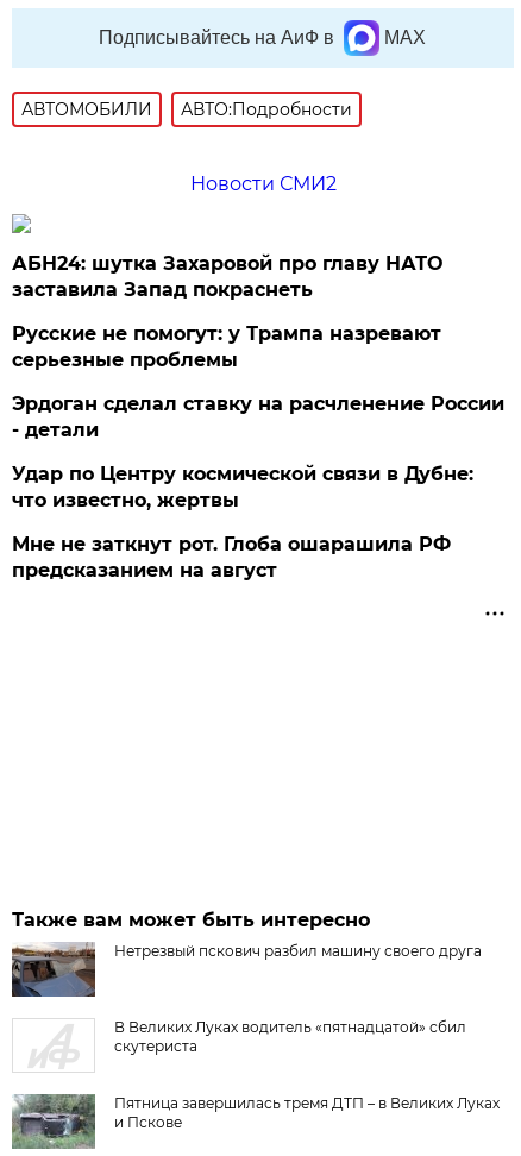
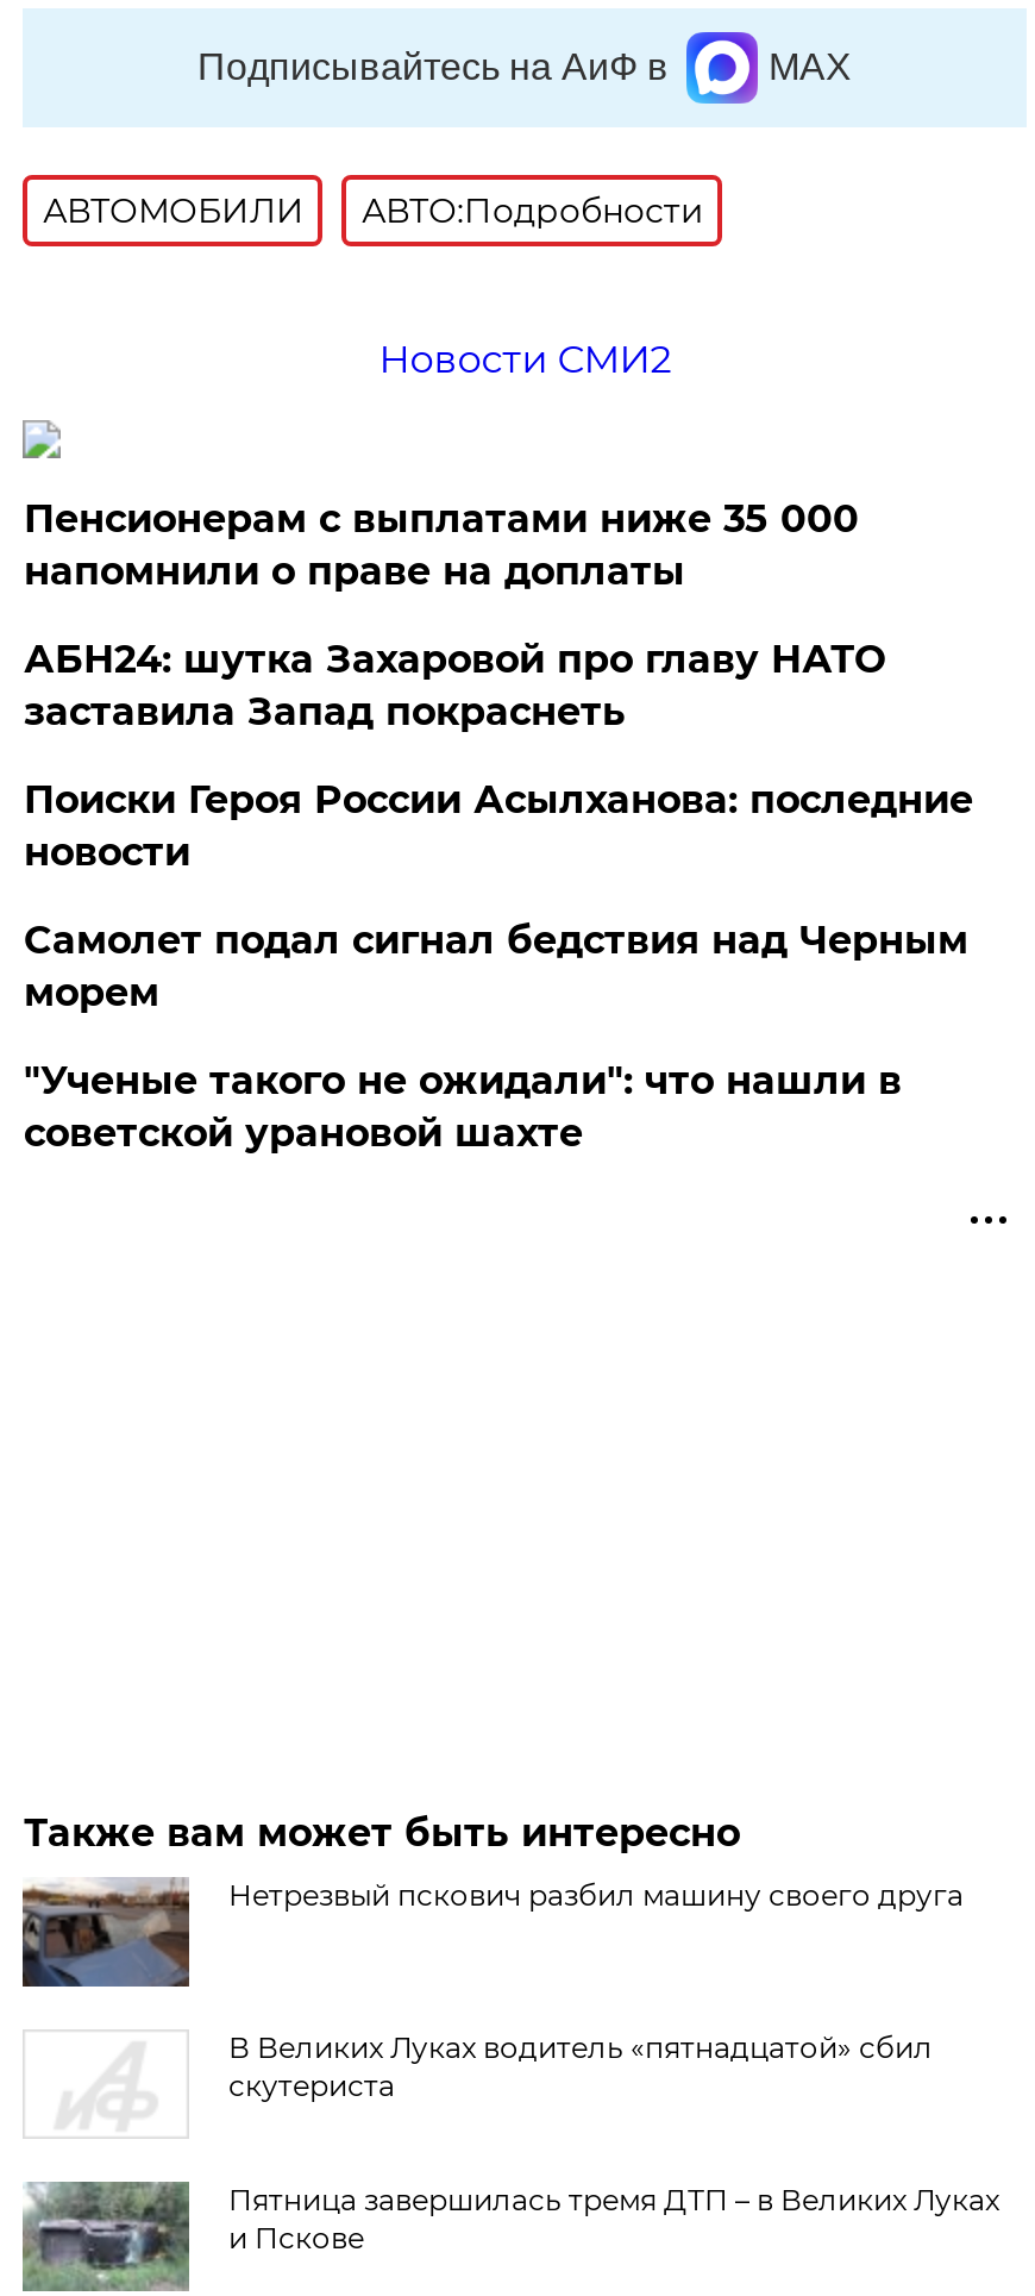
none -> [24,497,859,594] Пенсионерам с выплатами ниже 35 000 | напомнили о праве на доплаты
moved [12,252,443,301] -> [24,637,885,735]: АБН24: шутка Захаровой про главу НАТО | заставила Запад покраснеть
[12,323,505,582] Русские не помогут: у Трампа назревают | серьезные проблемы | Эрдоган сделал ставку на расчленение России | - детали | Удар по Центру космической связи в Дубне: | что известно, жертвы | Мне не заткнут рот. Глоба ошарашила РФ | предсказанием на август -> [24,778,973,1156] Поиски Героя России Асылханова: последние | новости | Самолет подал сигнал бедствия над Черным | морем | "Ученые такого не ожидали": что нашли в | советской урановой шахте

